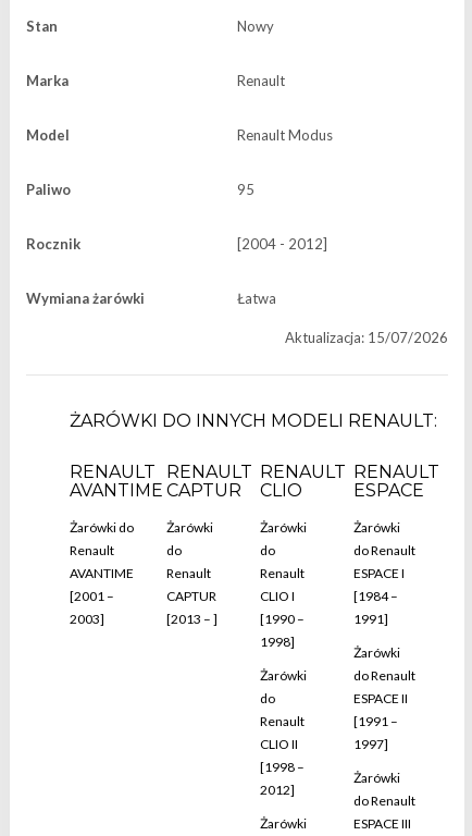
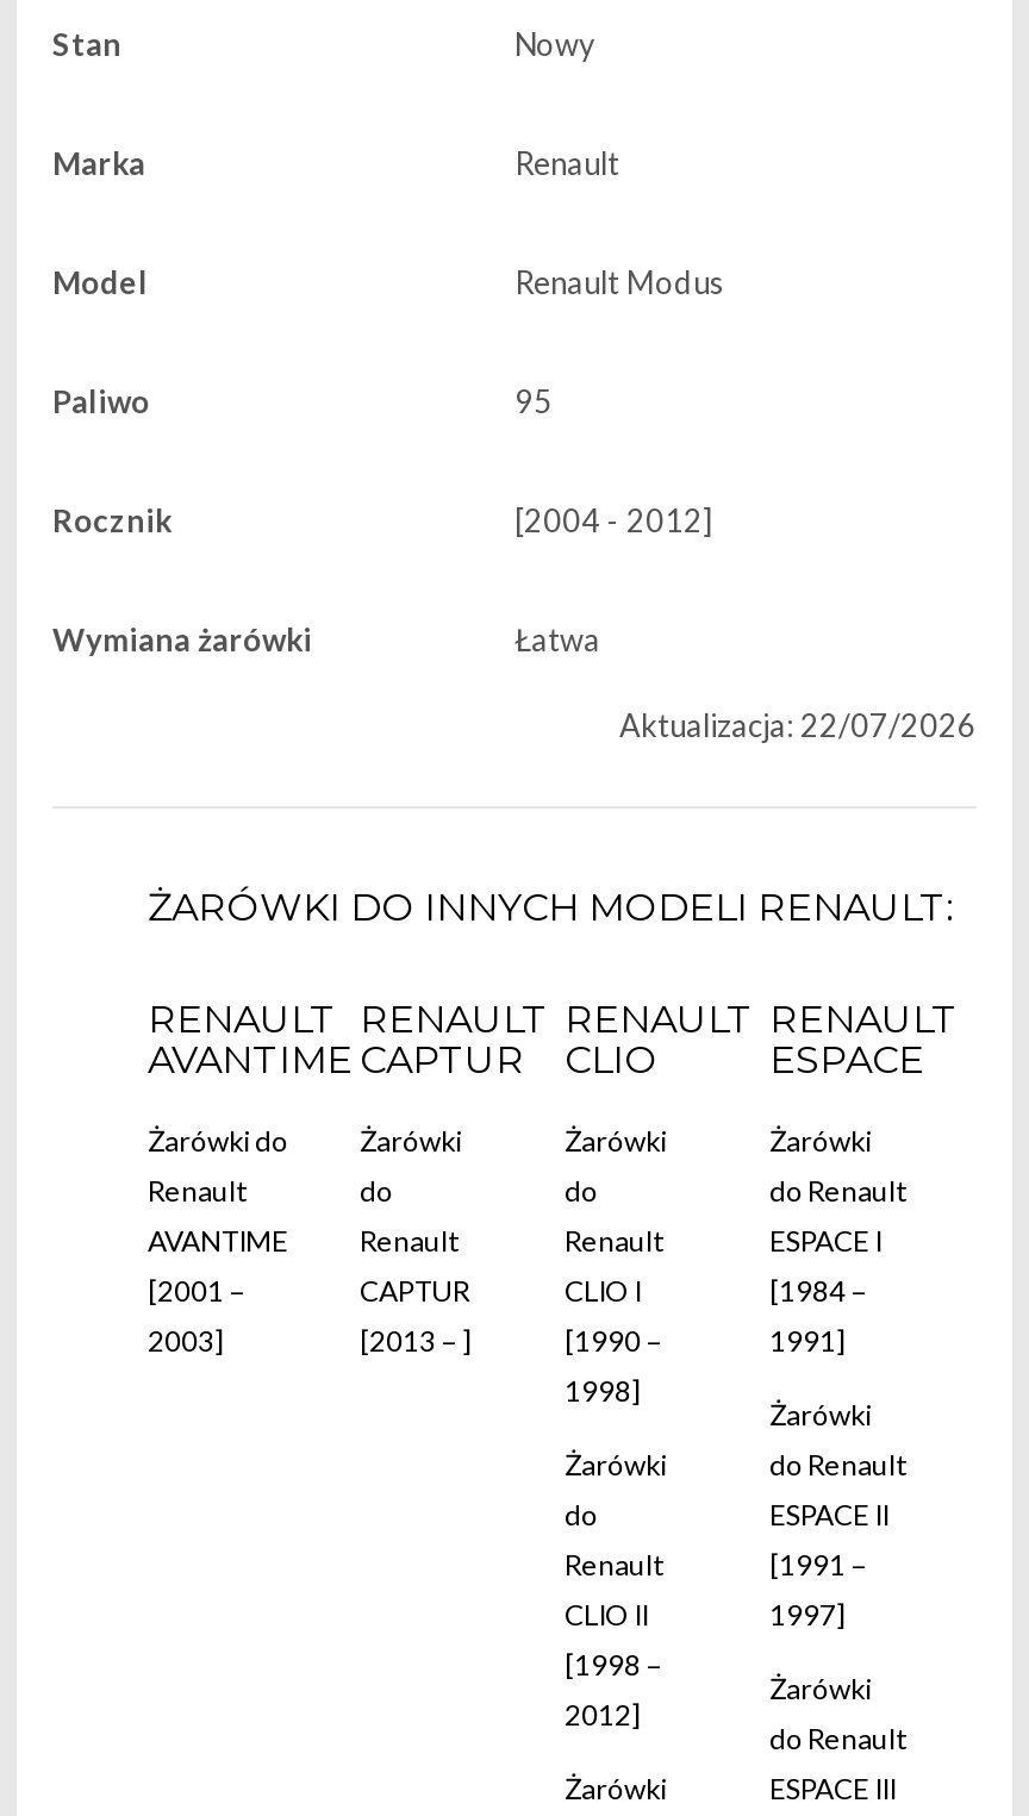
[285,329,448,346] Aktualizacja: 15/07/2026 -> [619,706,977,744] Aktualizacja: 22/07/2026

